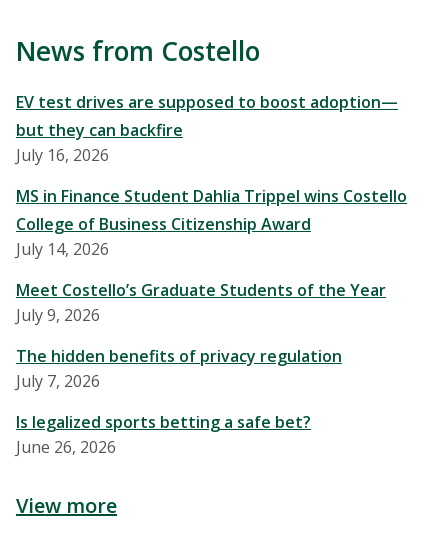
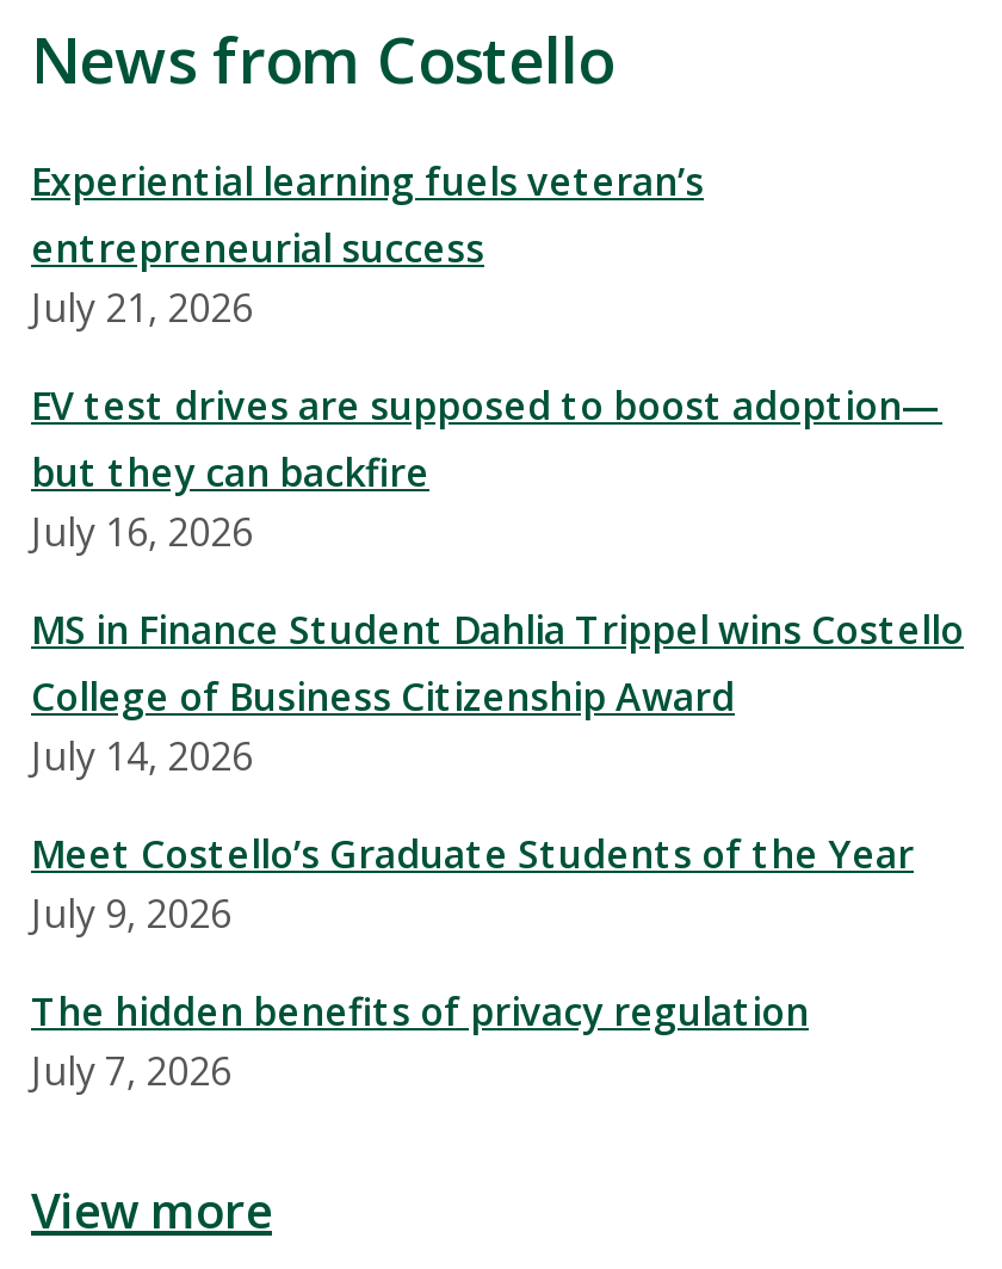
none -> [31,156,704,335] Experiential learning fuels veteran’s | entrepreneurial success | July 21, 2026
moved [16,91,407,392] -> [31,380,964,1098]: EV test drives are supposed to boost adoption— | but they can backfire | July 16, 2026 | ... | The hidden benefits of privacy regulation | July 7, 2026
[16,411,311,458] Is legalized sports betting a safe bet? | June 26, 2026 -> none

